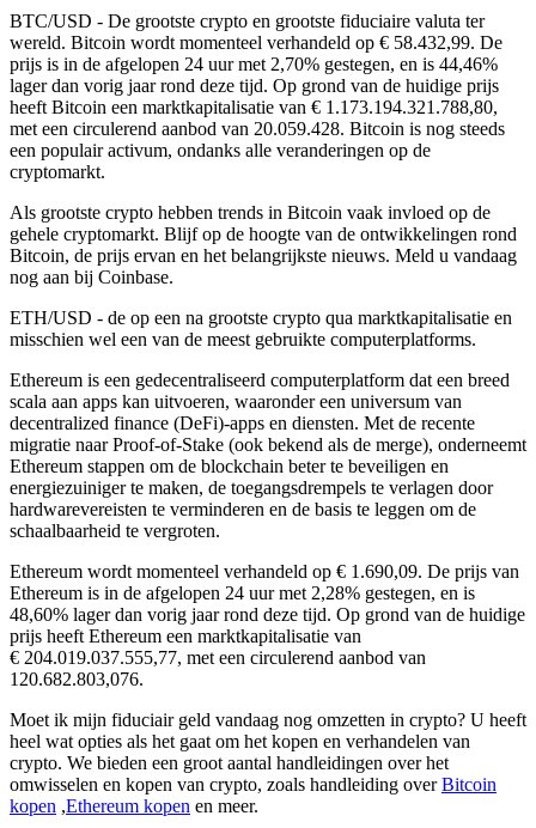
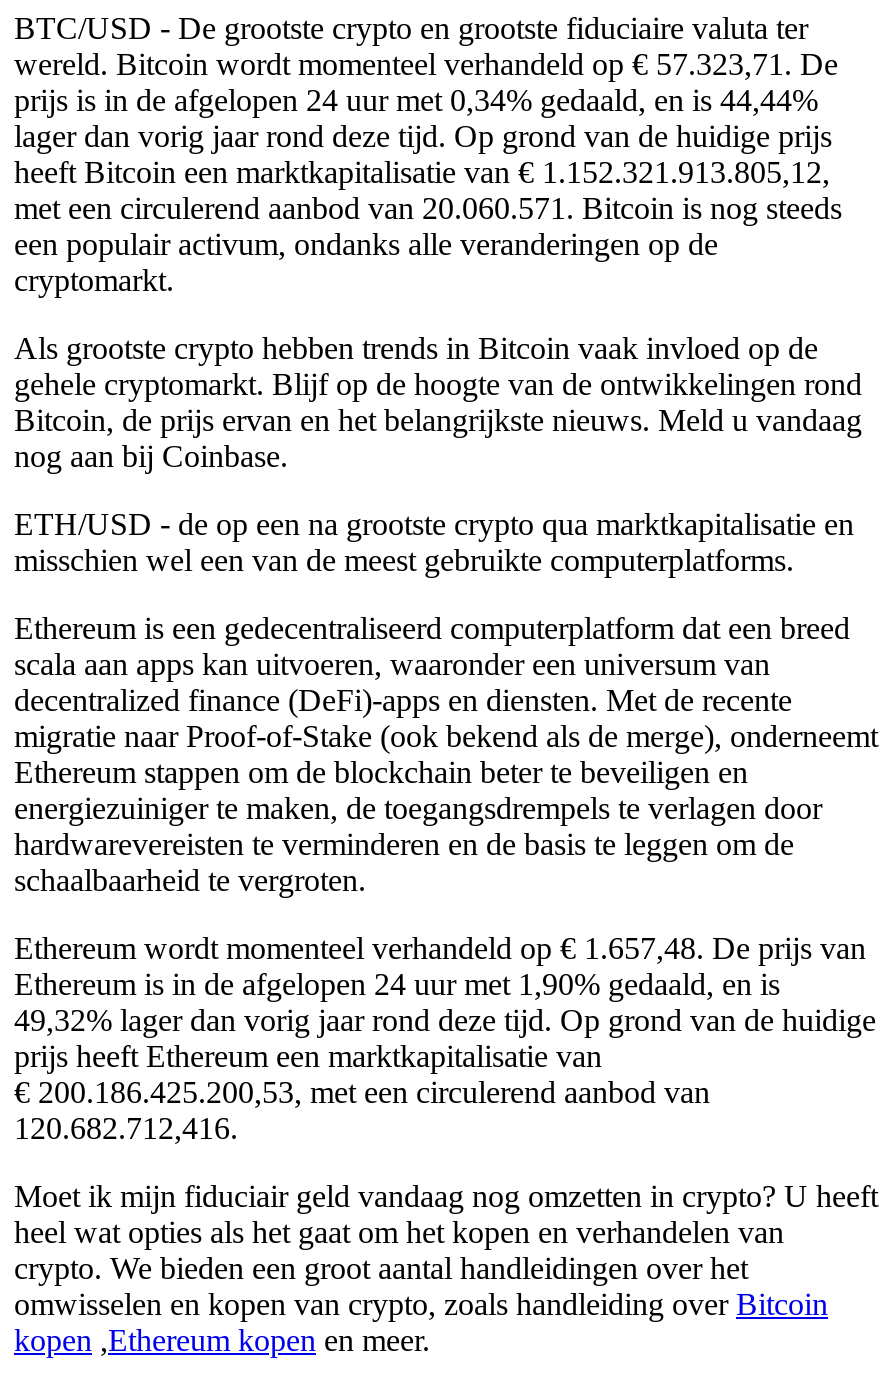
[10,32,502,53] wereld. Bitcoin wordt momenteel verhandeld op € 58.432,99. De -> [14,47,838,81] wereld. Bitcoin wordt momenteel verhandeld op € 57.323,71. De
[10,54,498,74] prijs is in de afgelopen 24 uur met 2,70% gestegen, en is 44,46% -> [14,83,818,117] prijs is in de afgelopen 24 uur met 0,34% gedaald, en is 44,44%
[10,97,498,117] heeft Bitcoin een marktkapitalisatie van € 1.173.194.321.788,80, -> [14,155,830,189] heeft Bitcoin een marktkapitalisatie van € 1.152.321.913.805,12,
[10,118,505,139] met een circulerend aanbod van 20.059.428. Bitcoin is nog steeds -> [14,191,842,225] met een circulerend aanbod van 20.060.571. Bitcoin is nog steeds
[10,561,519,581] Ethereum wordt momenteel verhandeld op € 1.690,09. De prijs van -> [14,931,866,965] Ethereum wordt momenteel verhandeld op € 1.657,48. De prijs van
[10,583,475,603] Ethereum is in de afgelopen 24 uur met 2,28% gestegen, en is -> [14,967,780,1001] Ethereum is in de afgelopen 24 uur met 1,90% gedaald, en is
[10,604,525,624] 48,60% lager dan vorig jaar rond deze tijd. Op grond van de huidige -> [14,1003,876,1037] 49,32% lager dan vorig jaar rond deze tijd. Op grond van de huidige
[10,647,426,668] € 204.019.037.555,77, met een circulerend aanbod van -> [14,1075,710,1109] € 200.186.425.200,53, met een circulerend aanbod van
[10,669,144,689] 120.682.803,076. -> [14,1111,238,1145] 120.682.712,416.

